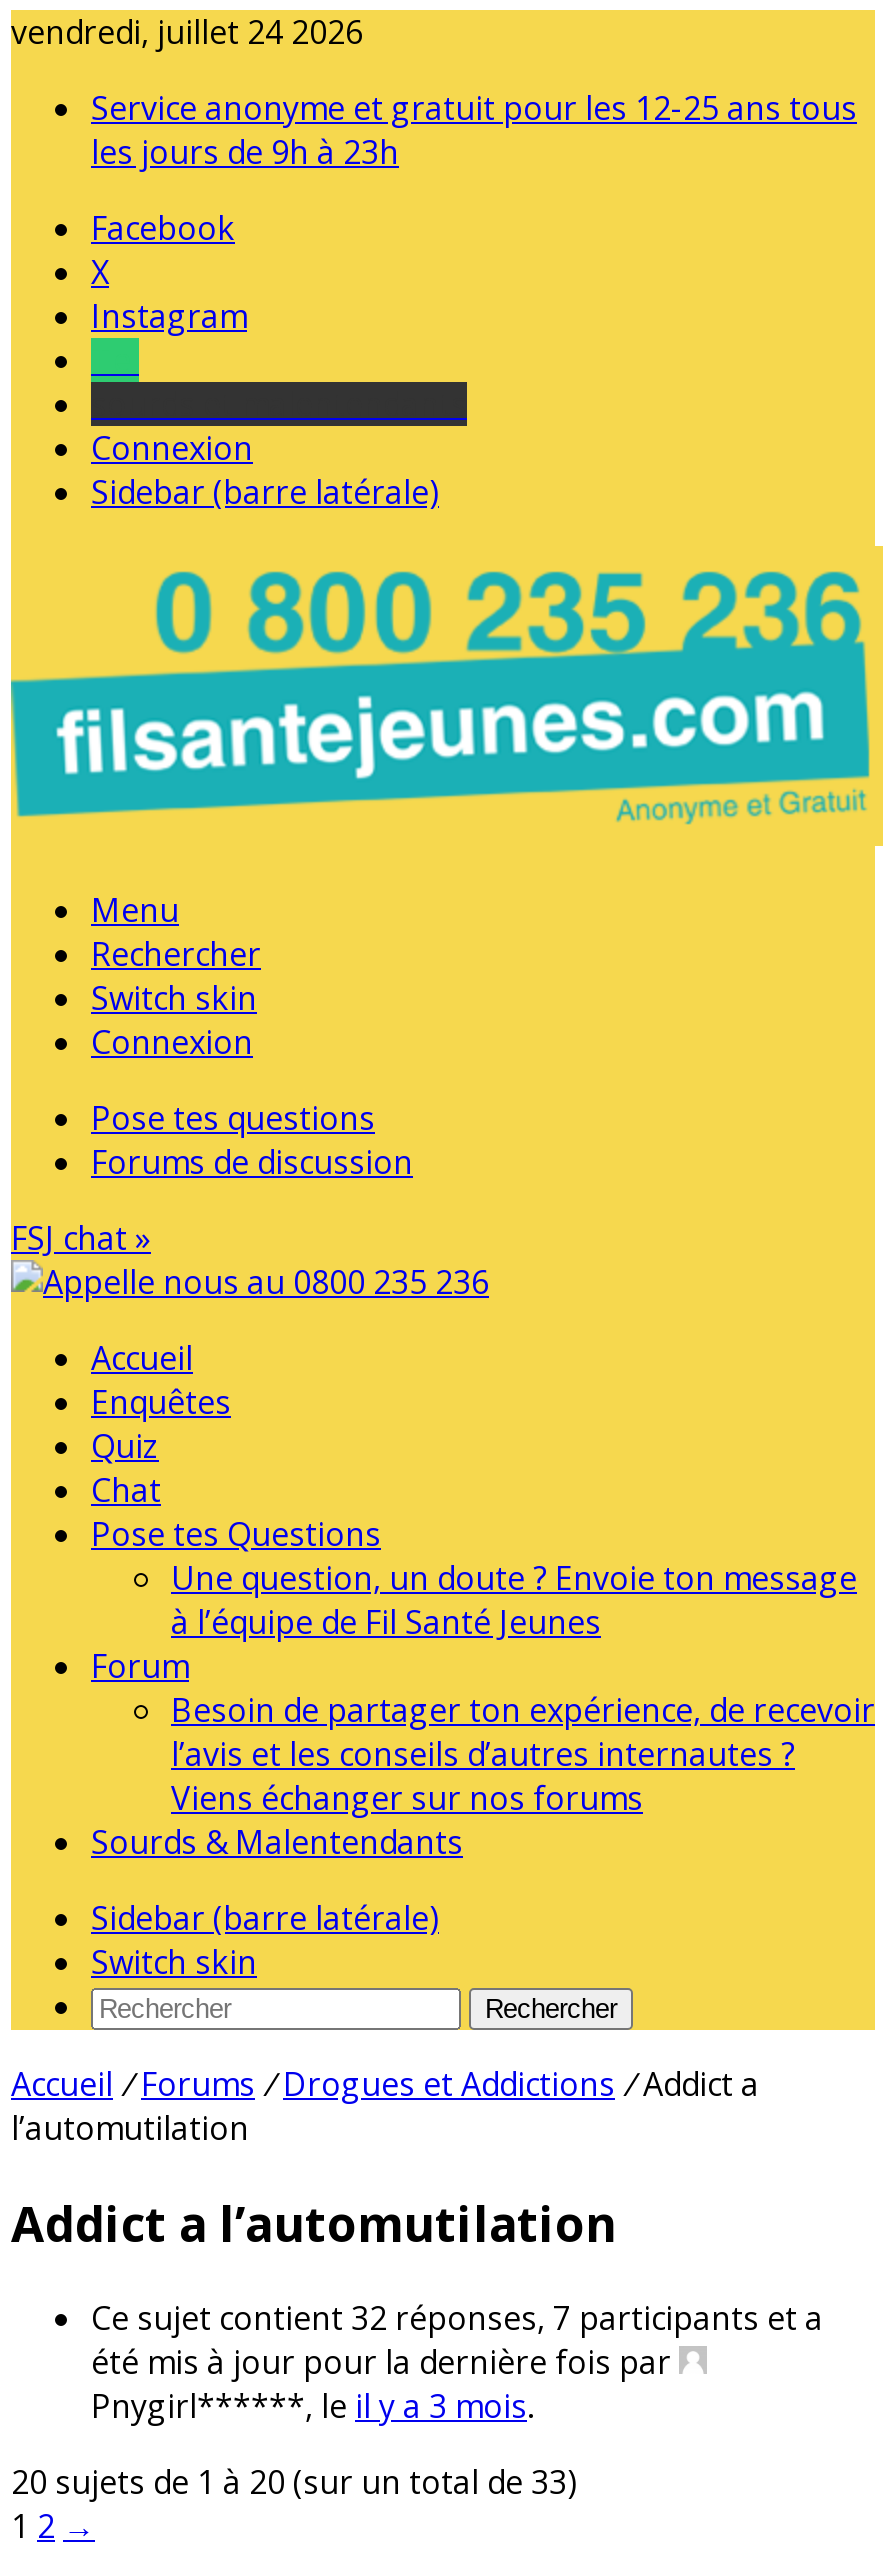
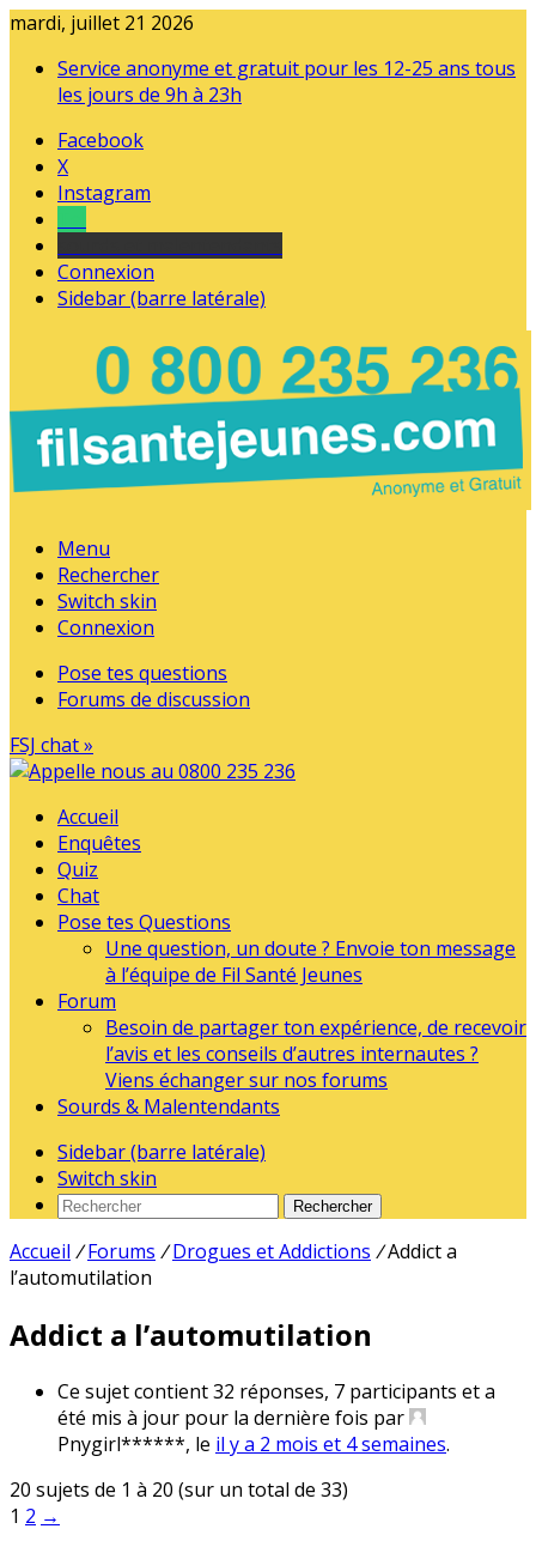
[11,10,363,54] vendredi, juillet 24 2026 -> [10,10,194,36] mardi, juillet 21 2026
[91,2384,533,2428] Pnygirl******, le il y a 3 mois. -> [57,1431,450,1457] Pnygirl******, le il y a 2 mois et 4 semaines.

